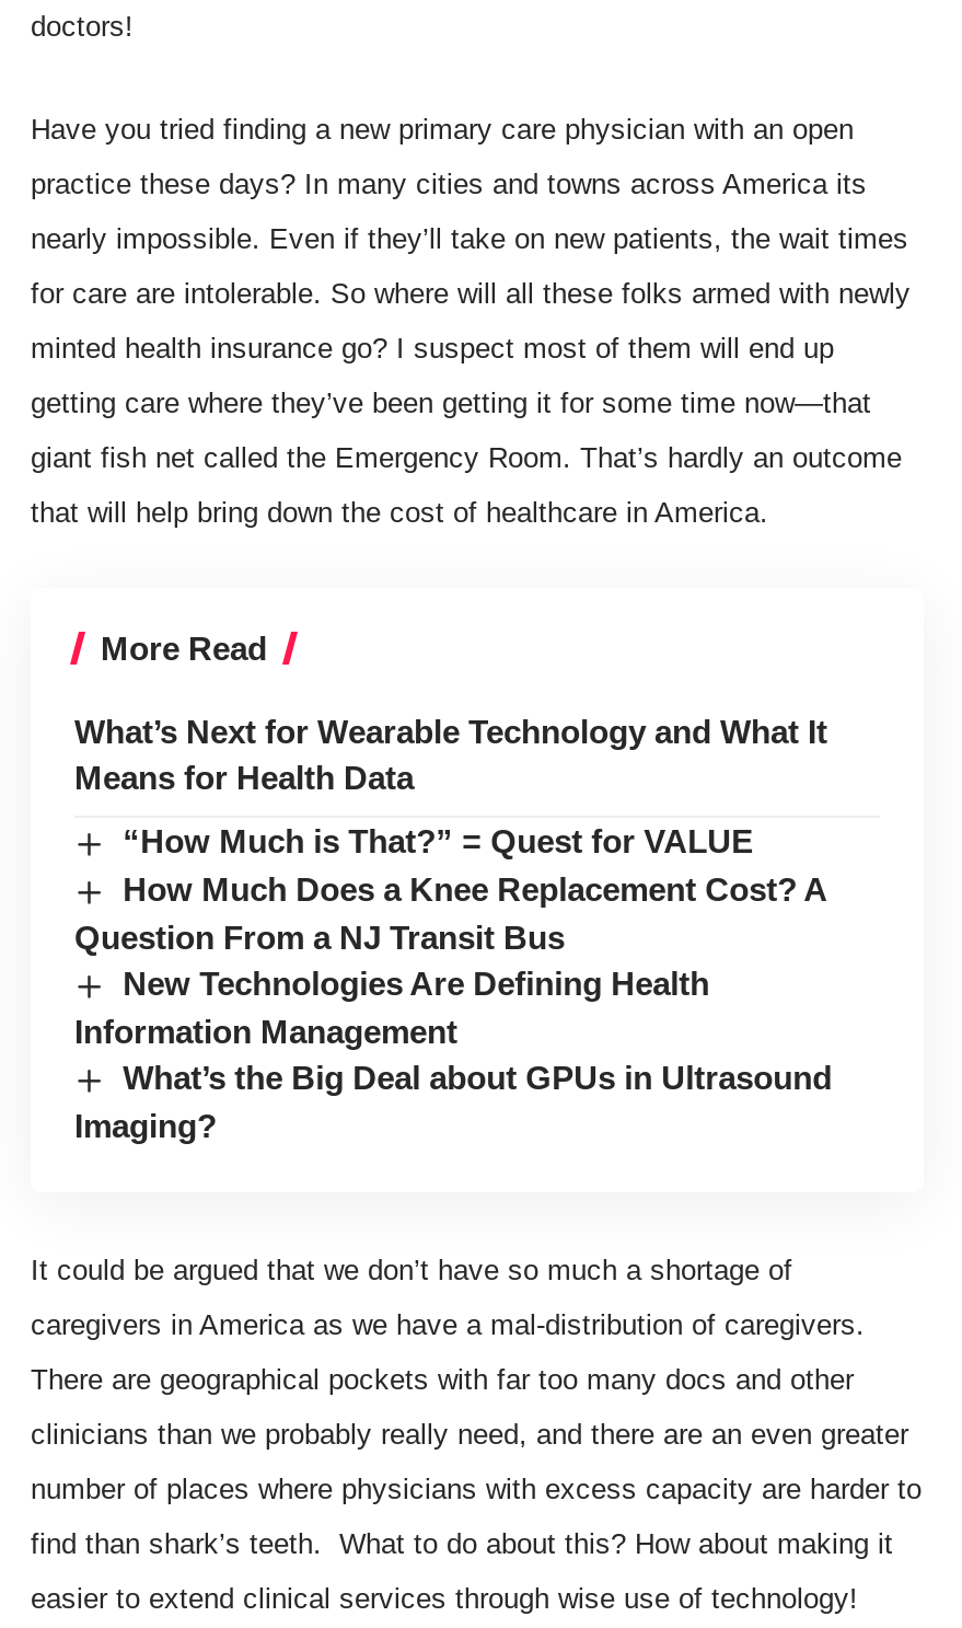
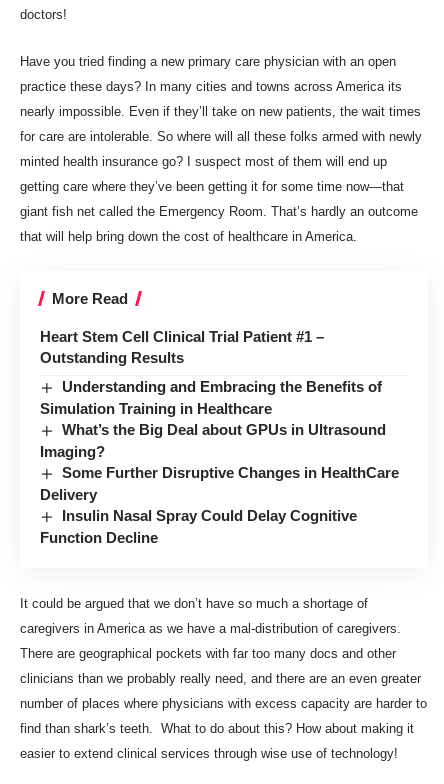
[74,713,827,796] What’s Next for Wearable Technology and What It | Means for Health Data -> [40,328,324,366] Heart Stem Cell Clinical Trial Patient #1 – | Outstanding Results
[74,822,828,1050] “How Much is That?” = Quest for VALUE | How Much Does a Knee Replacement Cost? A | Question From a NJ Transit Bus | New Technologies Are Defining Health | Information Management -> [40,378,382,417] Understanding and Embracing the Benefits of | Simulation Training in Healthcare
moved [74,1059,832,1144] -> [40,421,386,460]: What’s the Big Deal about GPUs in Ultrasound | Imaging?
none -> [40,464,399,546] Some Further Disruptive Changes in HealthCare | Delivery | Insulin Nasal Spray Could Delay Cognitive | Function Decline

